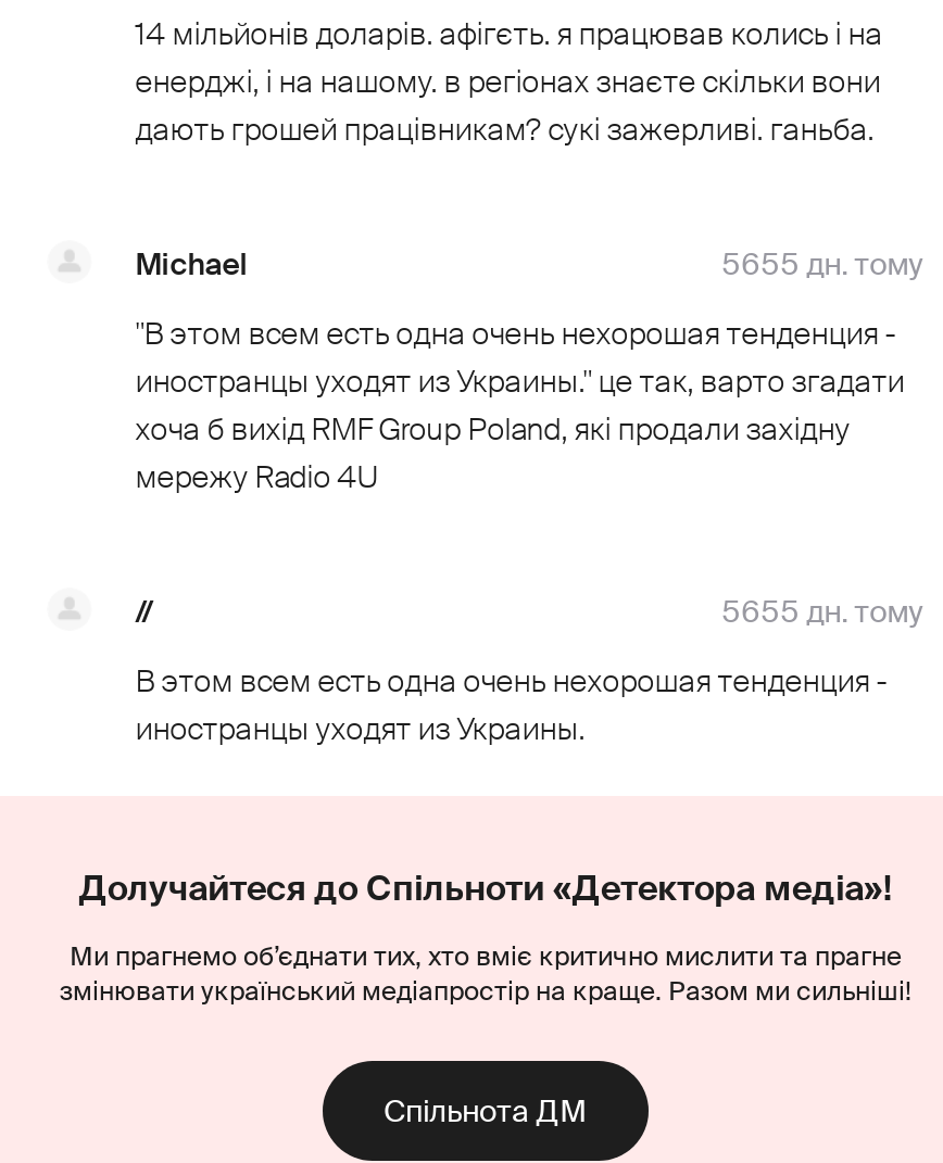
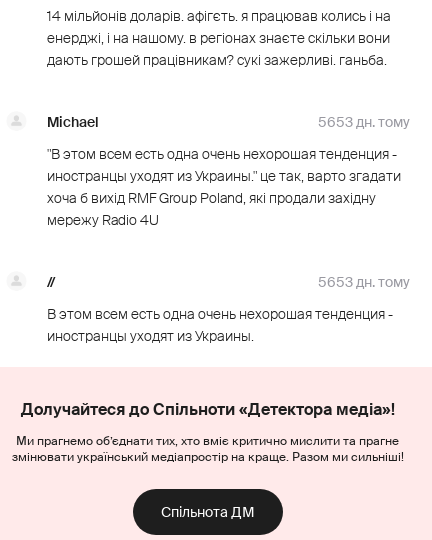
[722,245,924,284] 5655 дн. тому -> [318,113,410,131] 5653 дн. тому
[722,592,924,632] 5655 дн. тому -> [318,273,410,291] 5653 дн. тому

